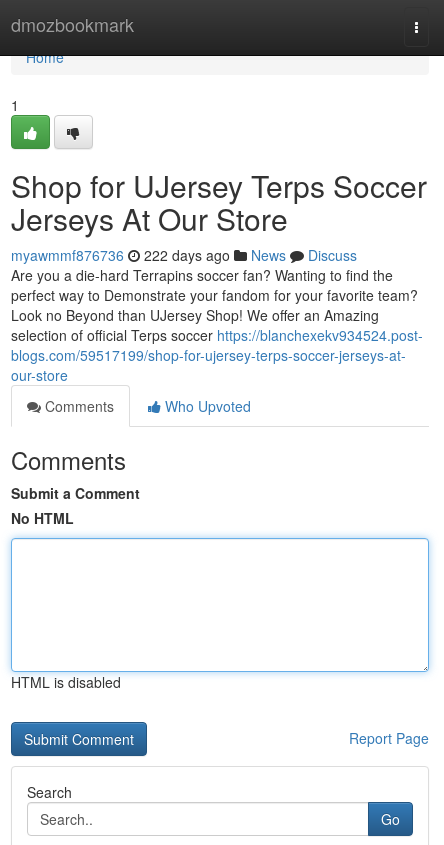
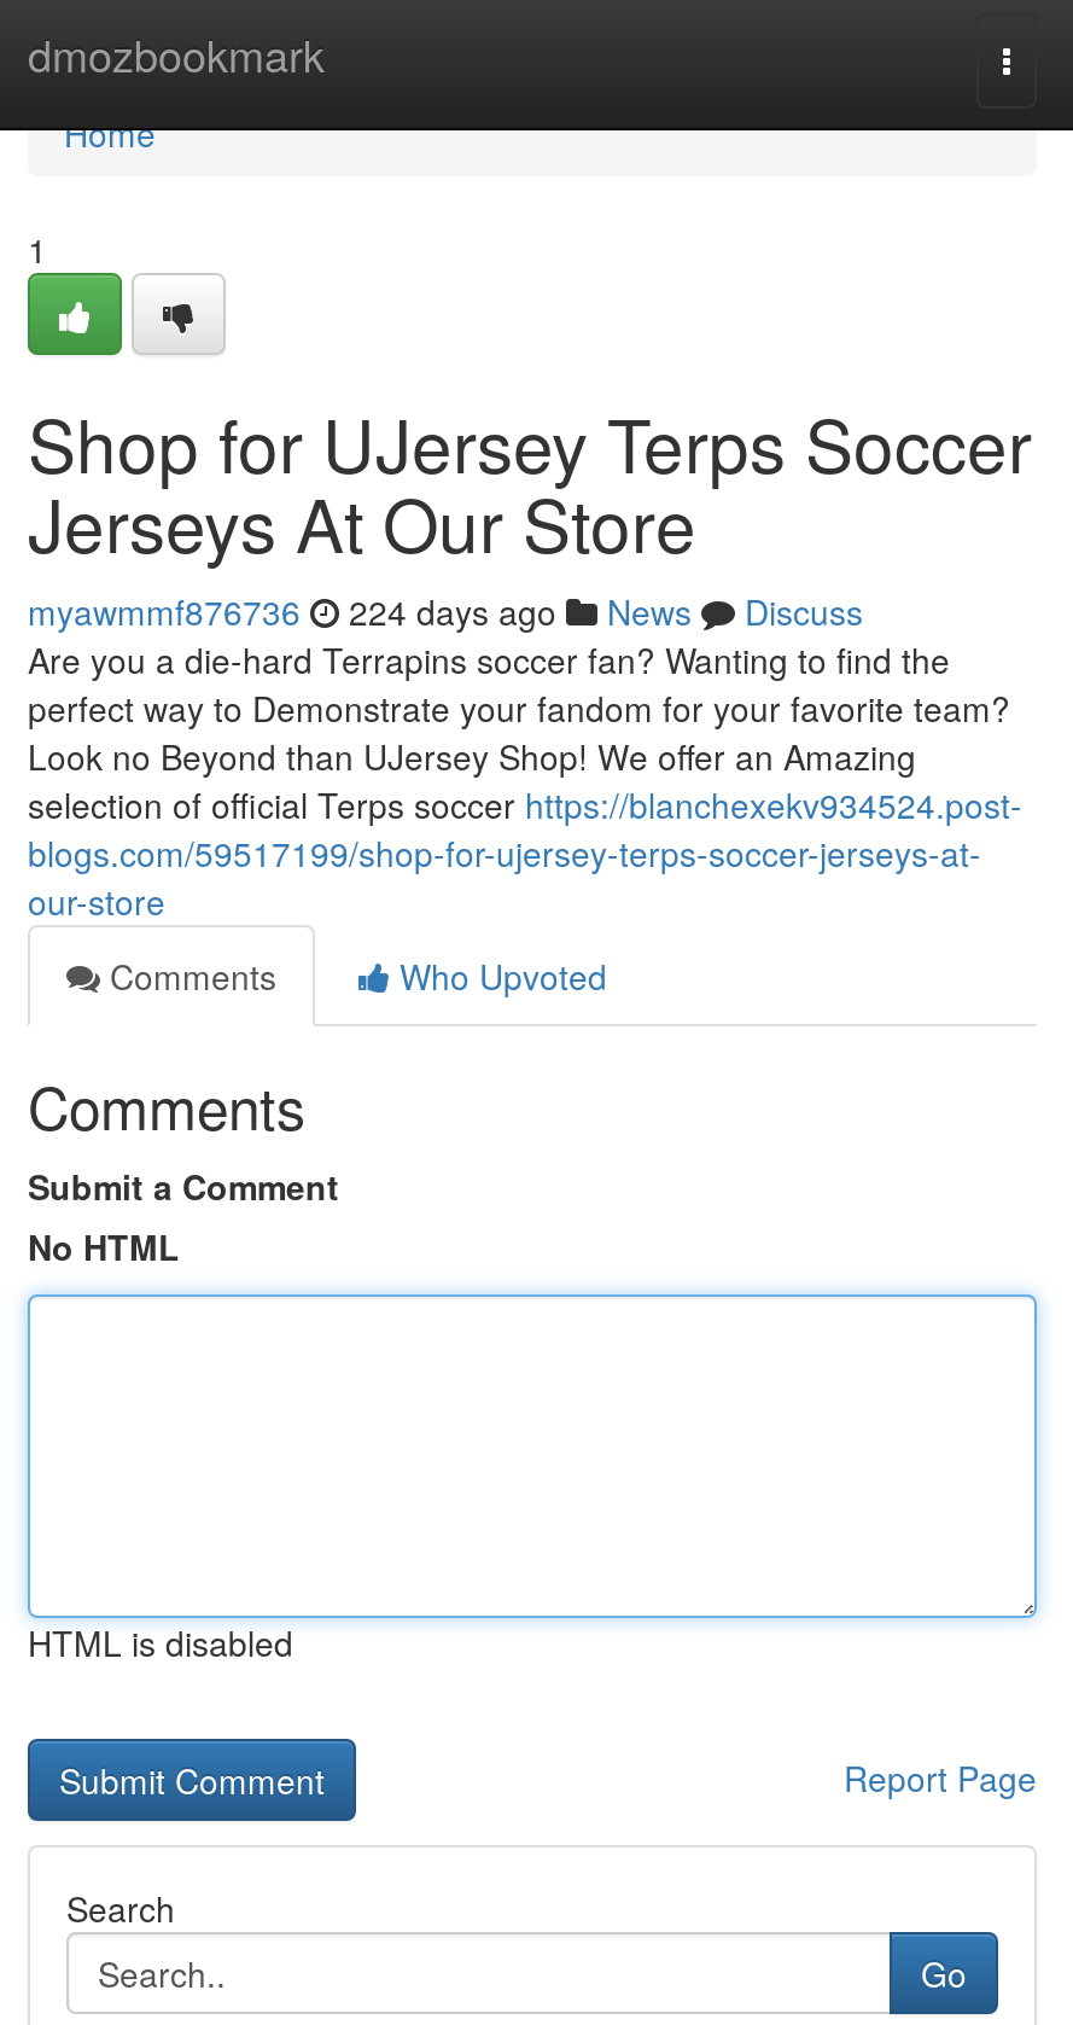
[11,245,357,265] myawmmf876736 222 days ago News Discuss -> [28,587,863,635] myawmmf876736 224 days ago News Discuss

